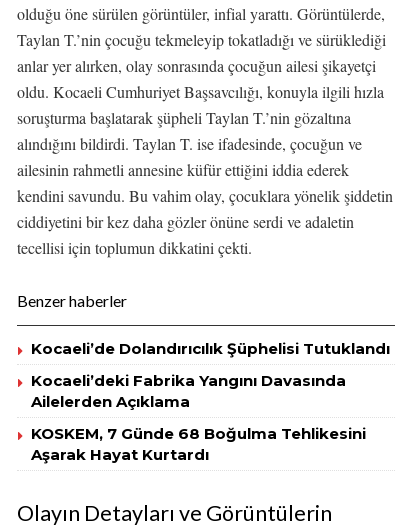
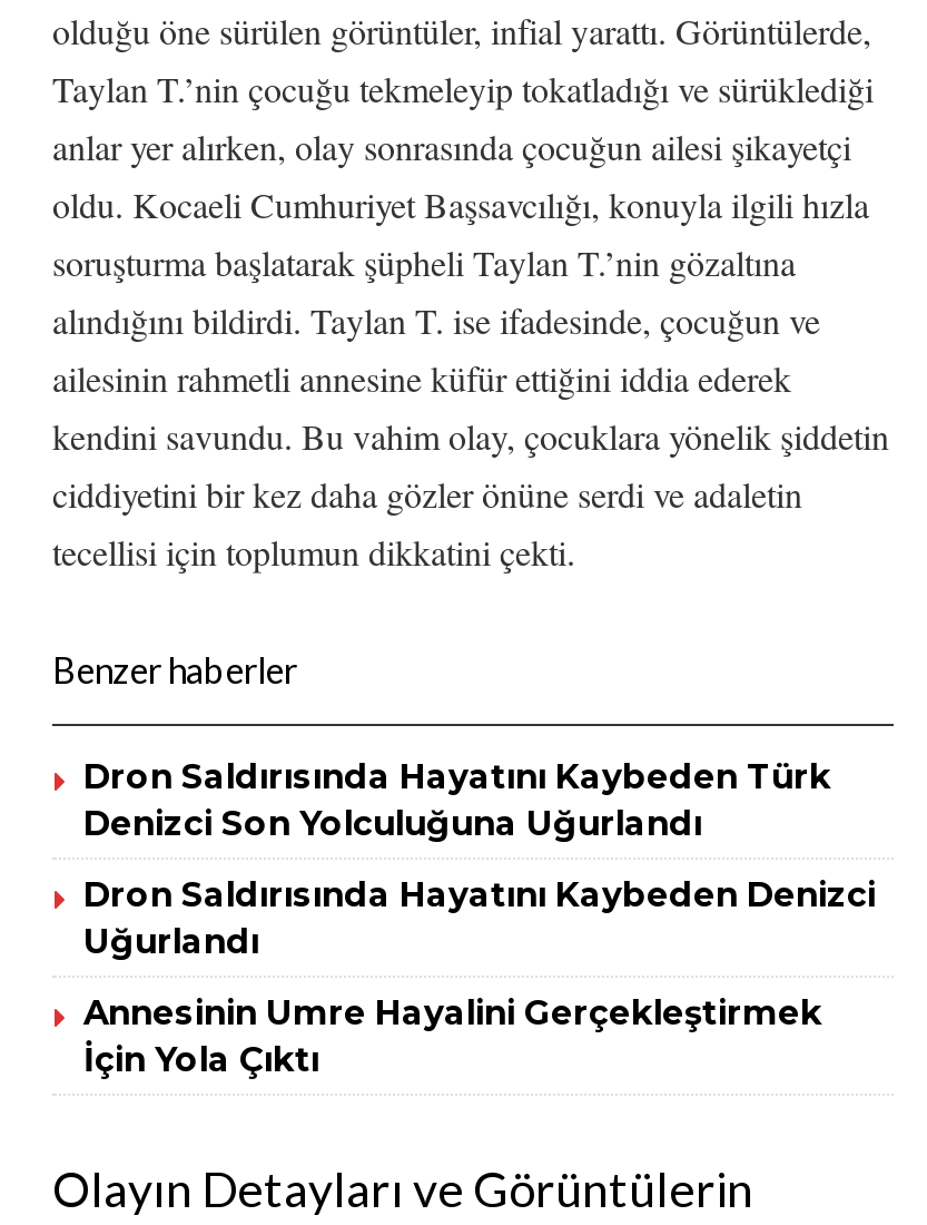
[31,339,390,358] Kocaeli’de Dolandırıcılık Şüphelisi Tutuklandı -> [83,755,831,844] Dron Saldırısında Hayatını Kaybeden Türk | Denizci Son Yolculuğuna Uğurlandı
[31,371,346,411] Kocaeli’deki Fabrika Yangını Davasında | Ailelerden Açıklama -> [83,873,876,962] Dron Saldırısında Hayatını Kaybeden Denizci | Uğurlandı
[31,424,366,464] KOSKEM, 7 Günde 68 Boğulma Tehlikesini | Aşarak Hayat Kurtardı -> [83,991,822,1080] Annesinin Umre Hayalini Gerçekleştirmek | İçin Yola Çıktı

